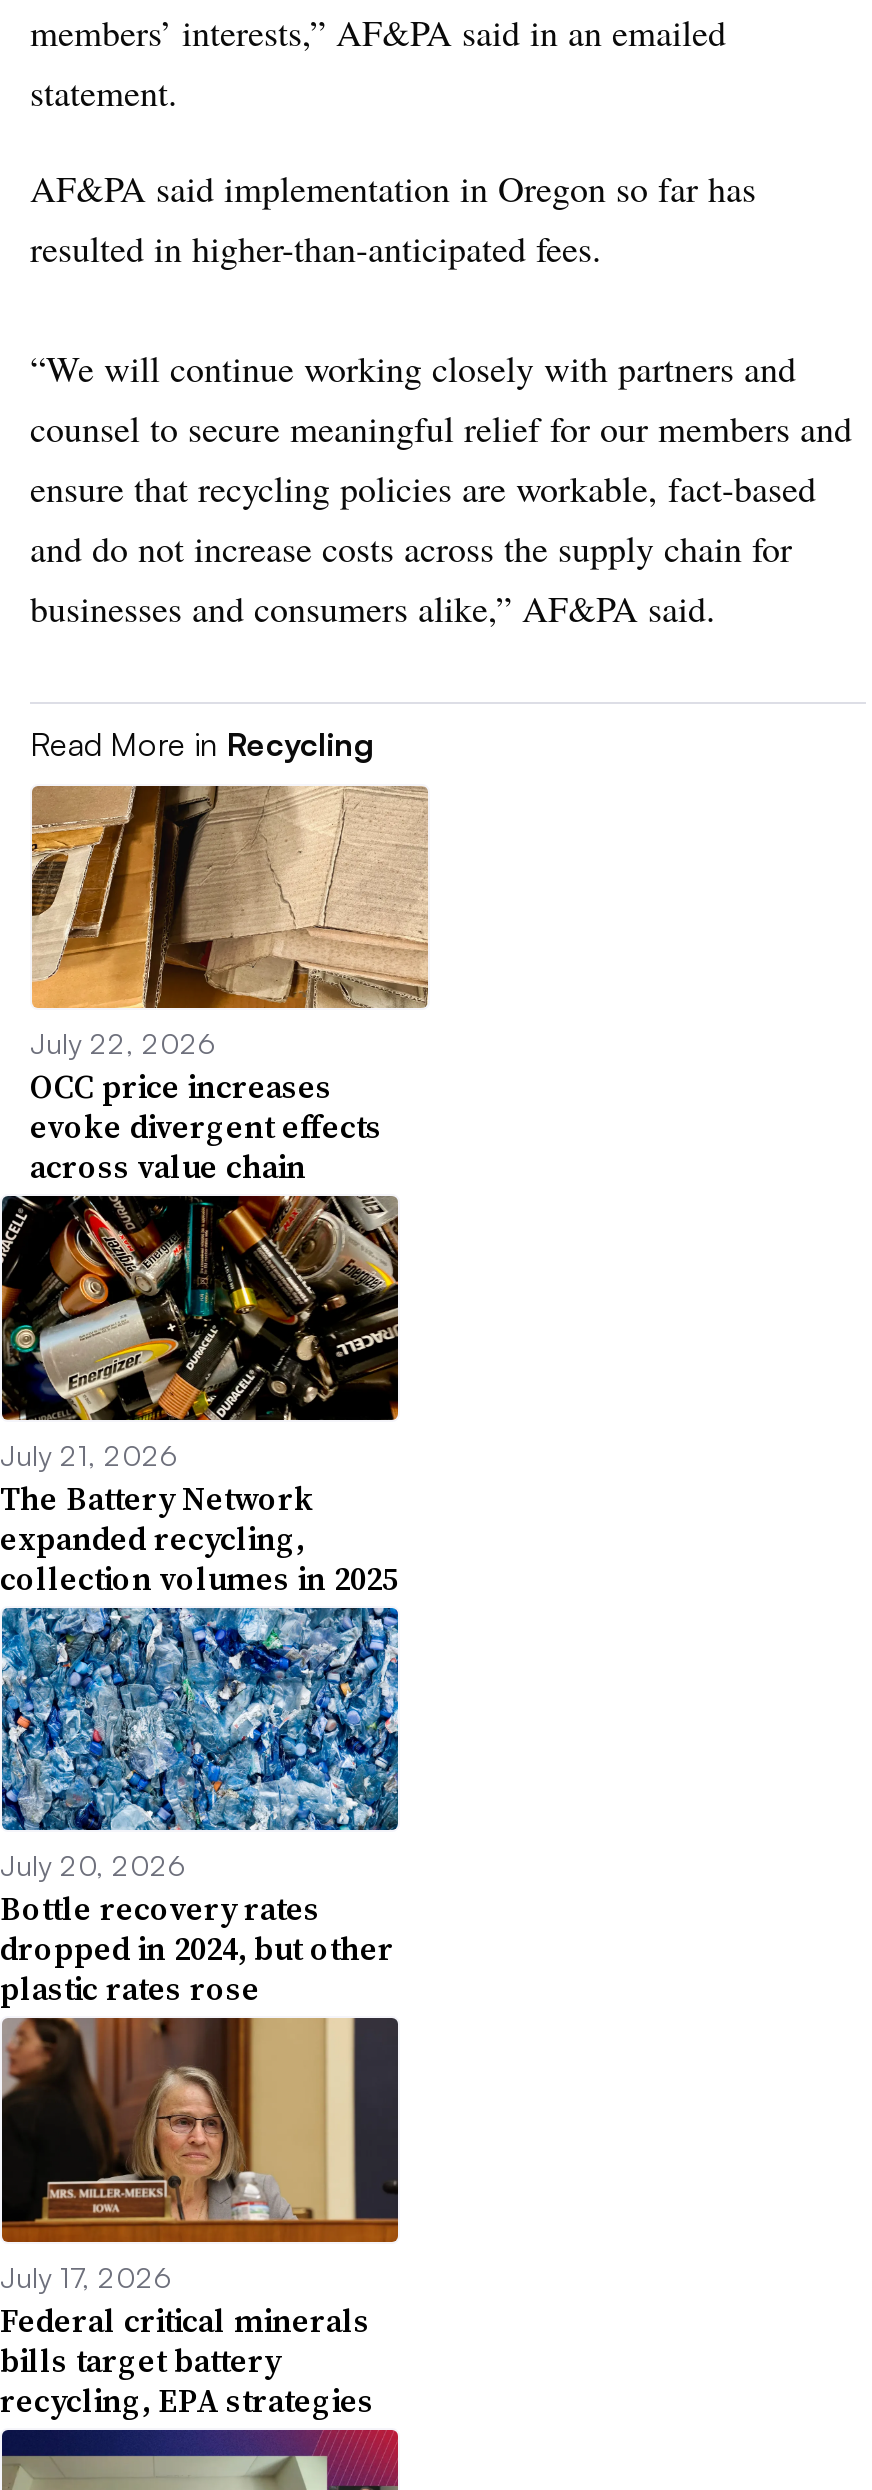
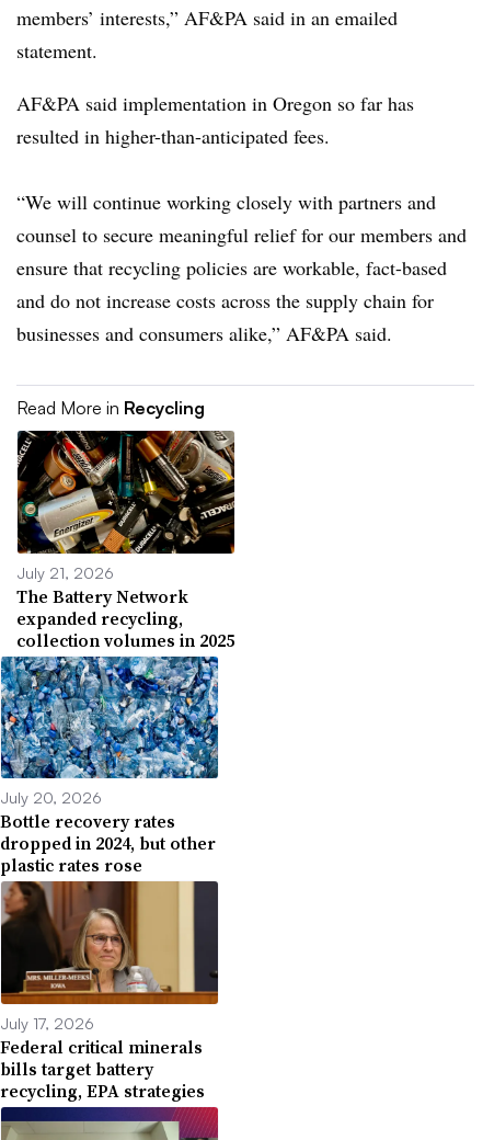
[30,784,430,1189] [image] | July 22, 2026 | OCC price increases | evoke divergent effects | across value chain -> none
moved [6,1200,400,1420] -> [16,431,235,555]: [image]

